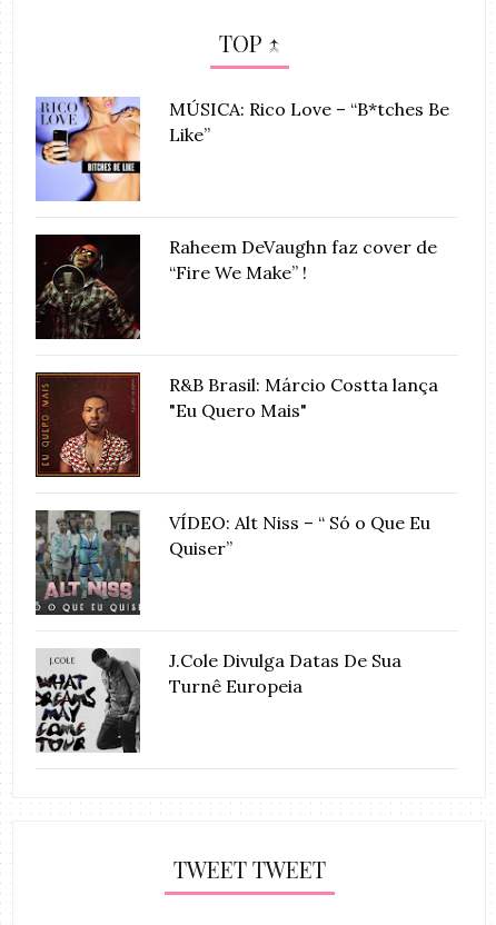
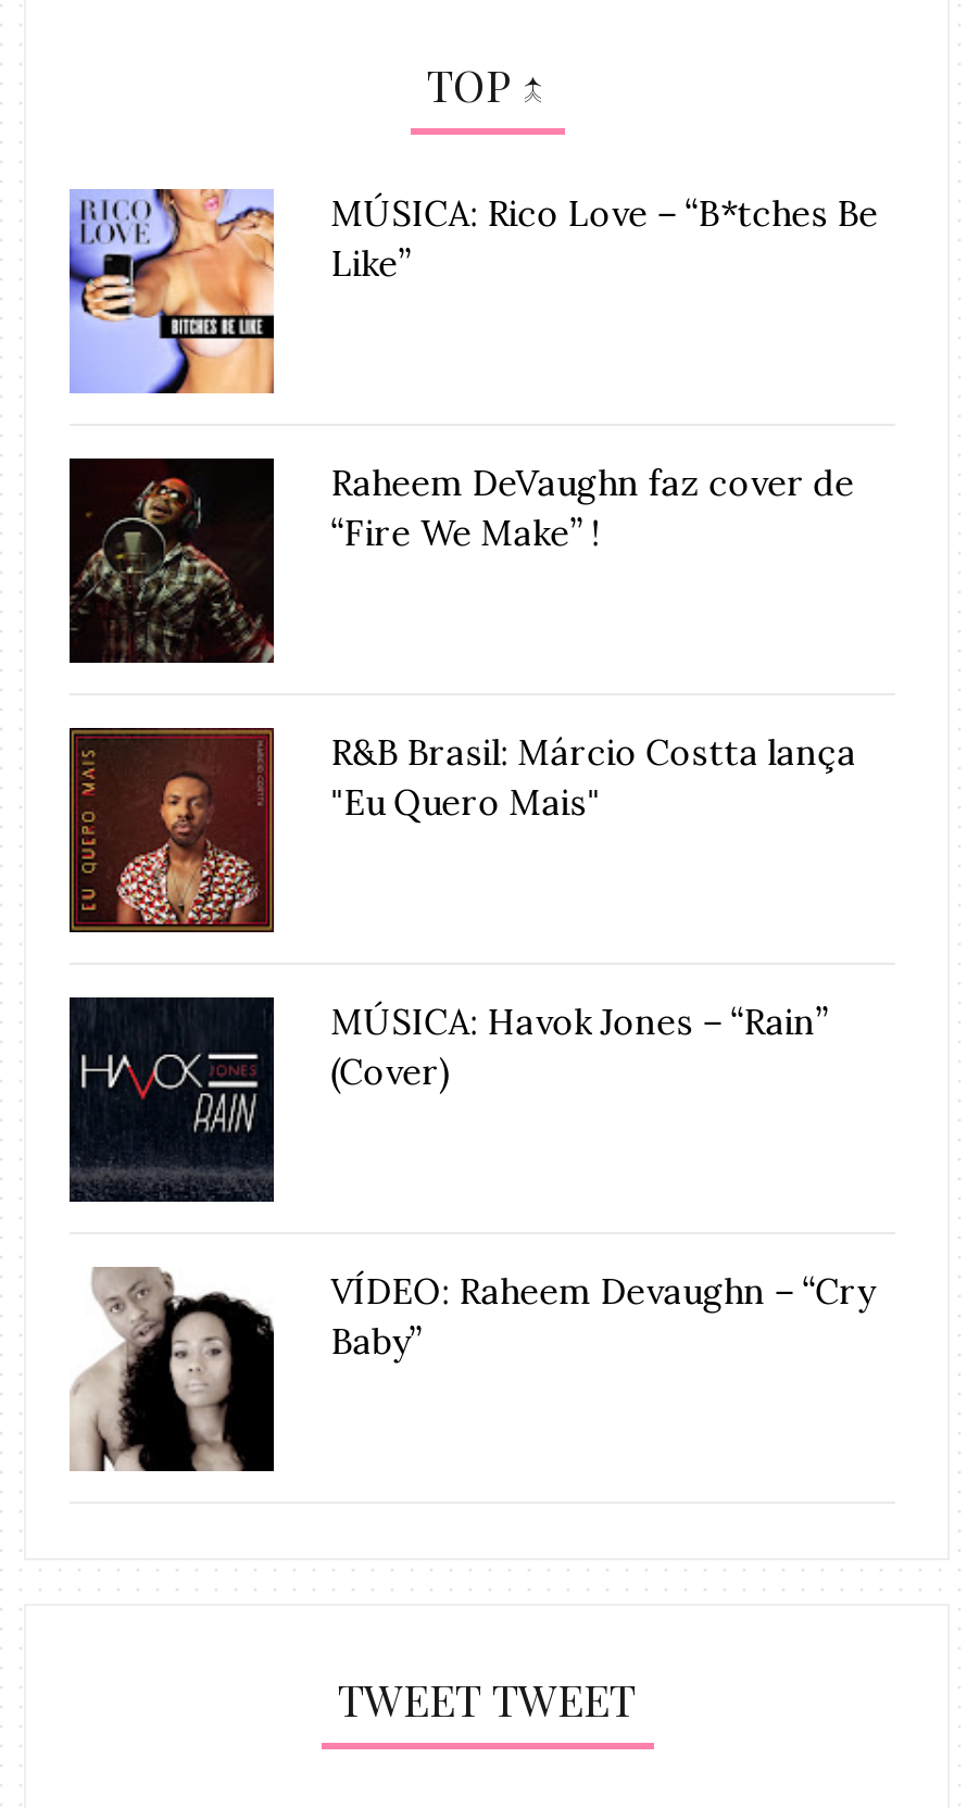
[34,510,431,614] [image] | VÍDEO: Alt Niss – “ Só o Que Eu | Quiser” -> [70,995,828,1200] [image] | MÚSICA: Havok Jones – “Rain” | (Cover)
[34,647,402,753] [image] | J.Cole Divulga Datas De Sua | Turnê Europeia -> [70,1267,874,1473] [image] | VÍDEO: Raheem Devaughn – “Cry | Baby”

